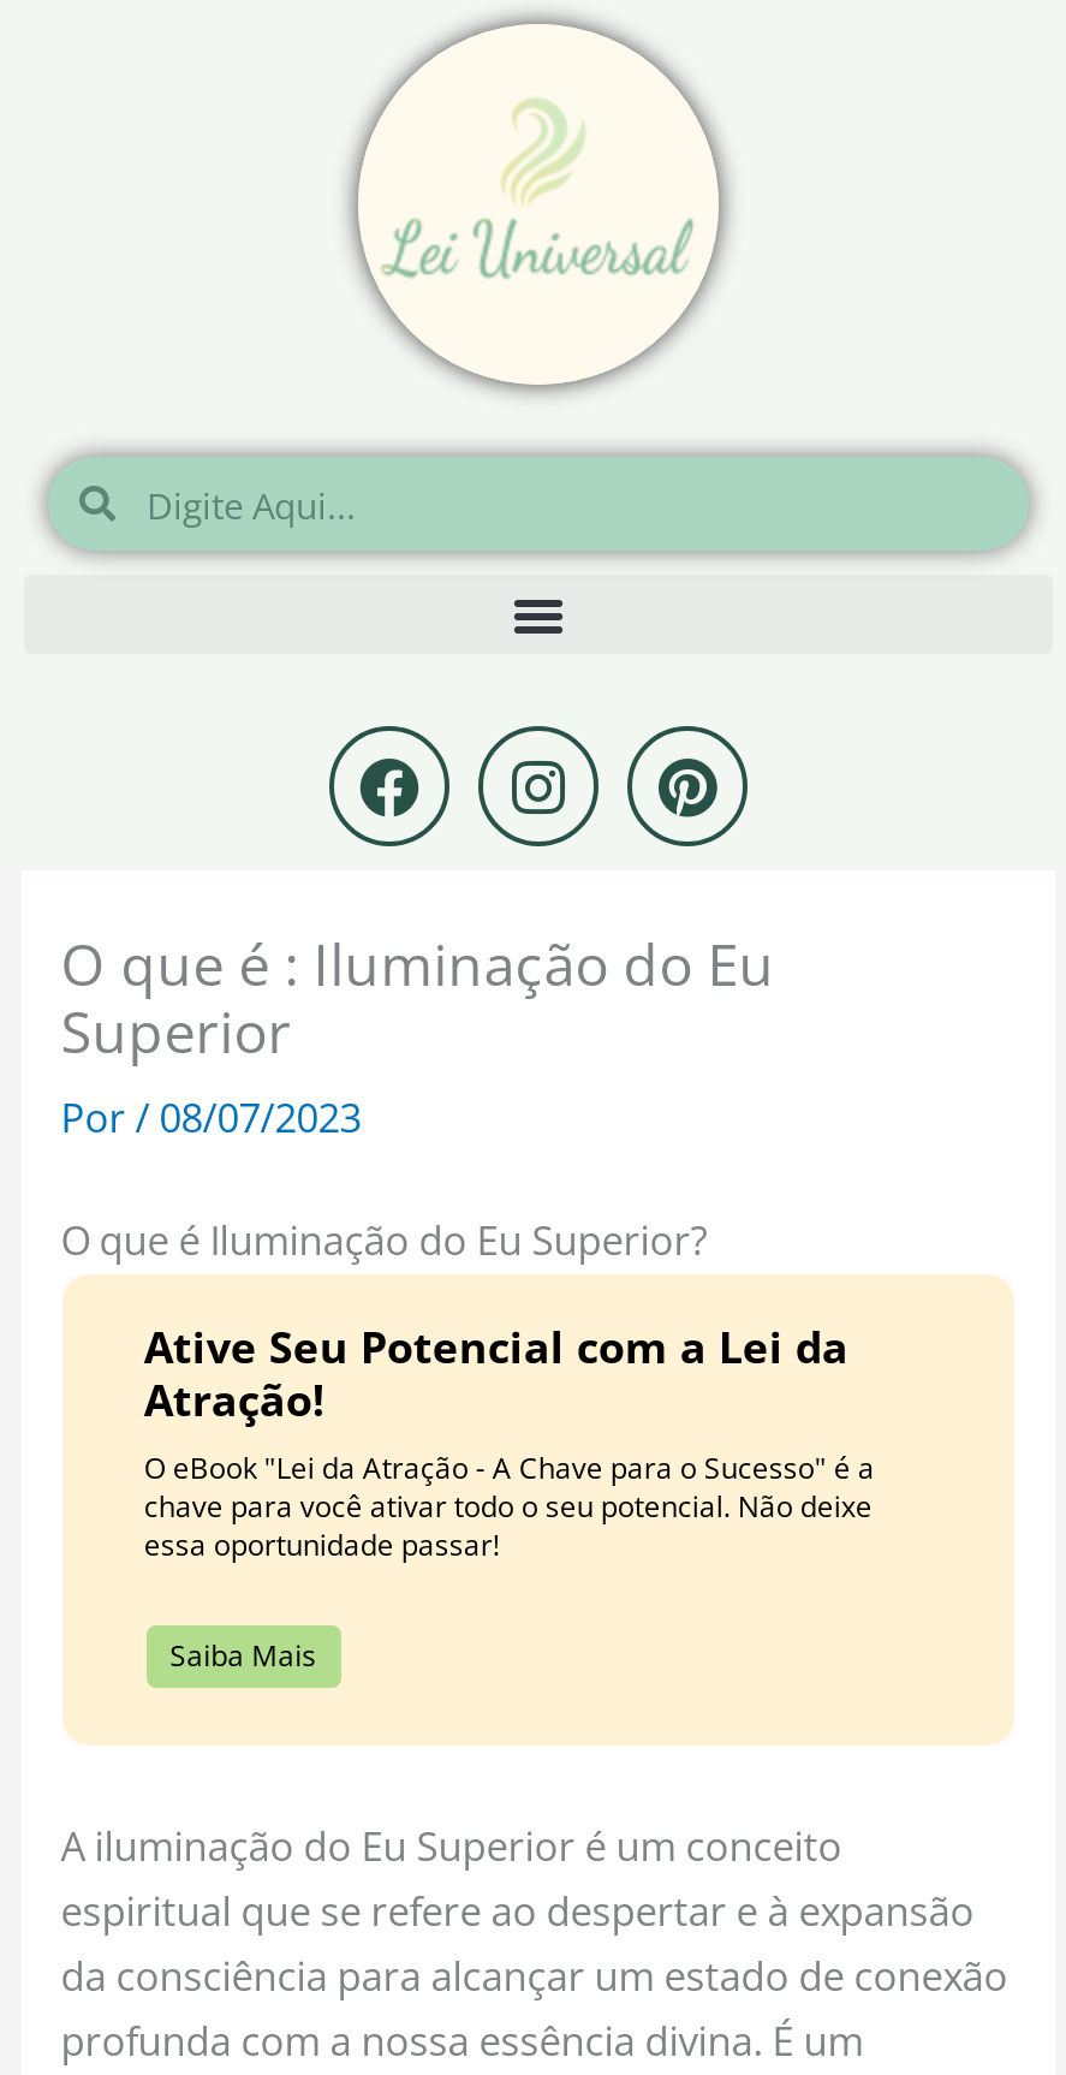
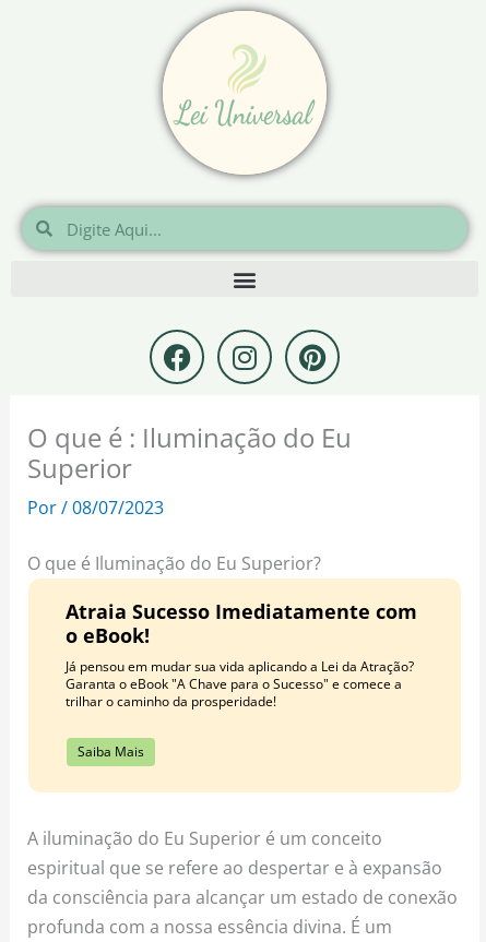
[144,1318,874,1566] Ative Seu Potencial com a Lei da | Atração! | O eBook "Lei da Atração - A Chave para o Sucesso" é a | chave para você ativar todo o seu potencial. Não deixe | essa oportunidade passar! -> [65,598,417,711] Atraia Sucesso Imediatamente com | o eBook! | Já pensou em mudar sua vida aplicando a Lei da Atração? | Garanta o eBook "A Chave para o Sucesso" e comece a | trilhar o caminho da prosperidade!

